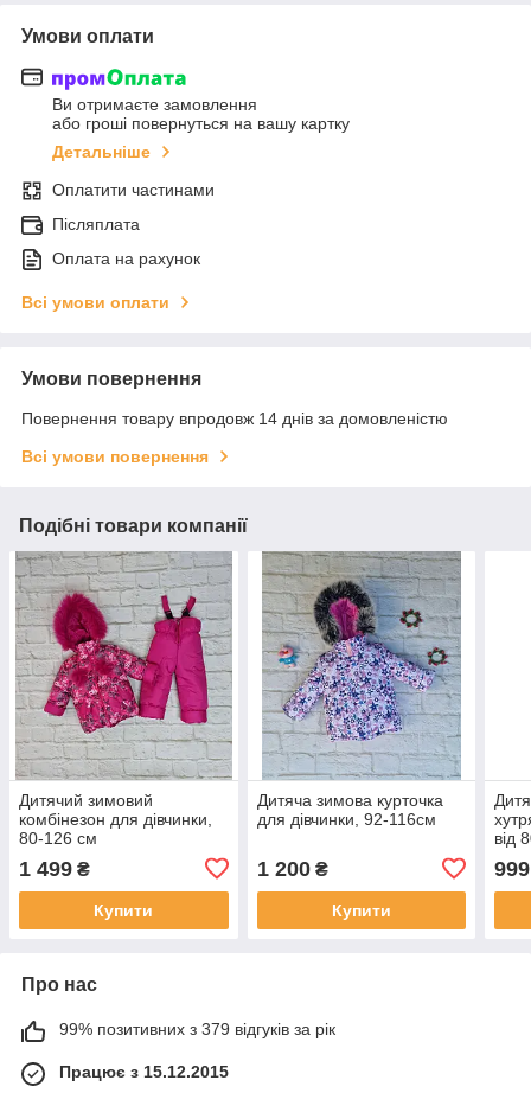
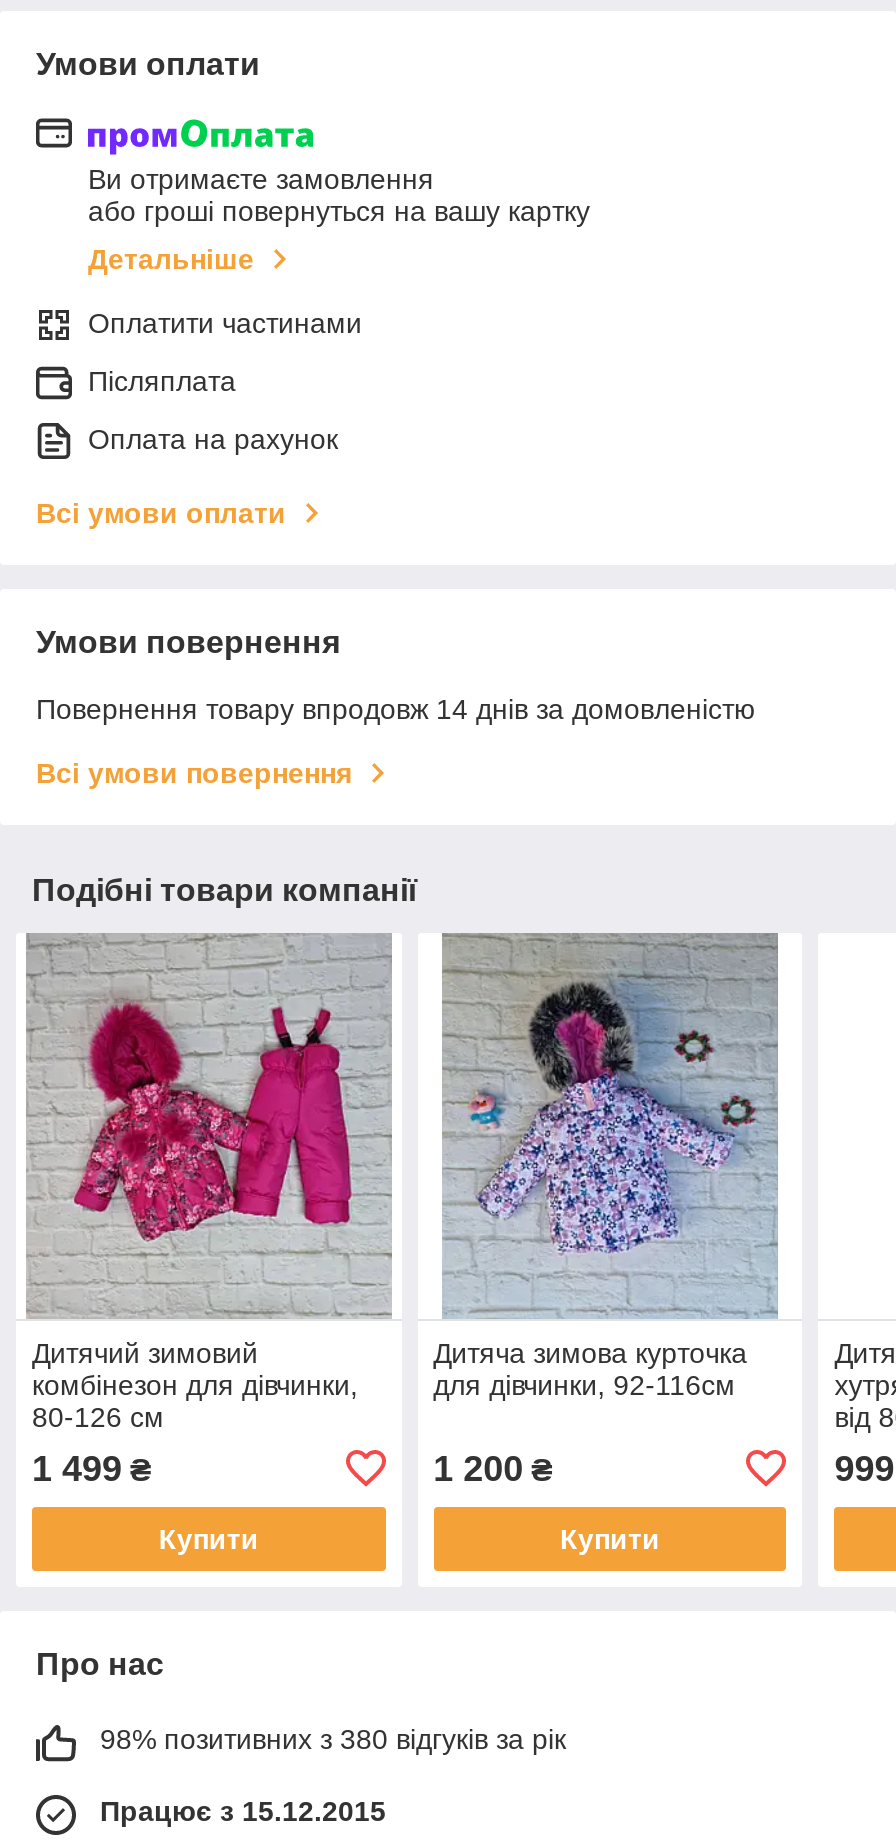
[59,1019,335,1038] 99% позитивних з 379 відгуків за рік -> [100,1723,566,1755] 98% позитивних з 380 відгуків за рік

